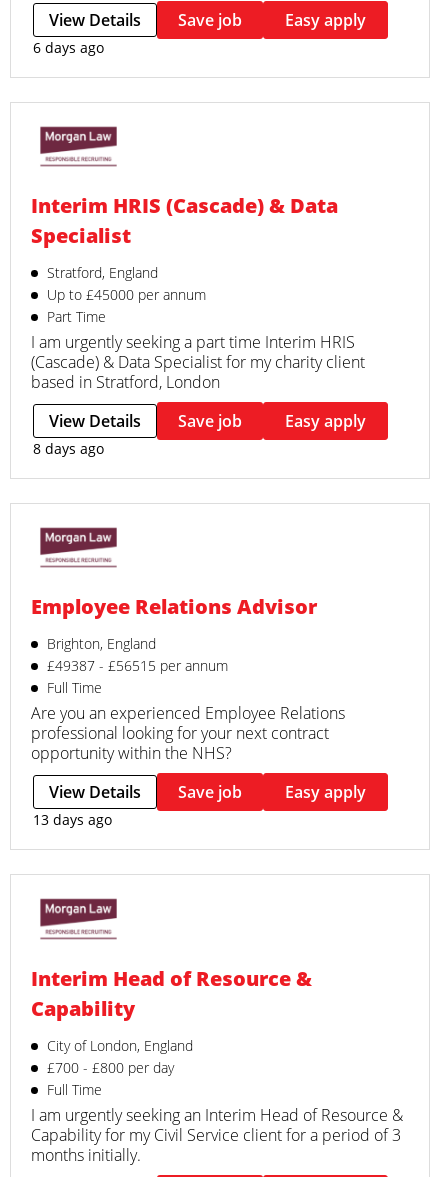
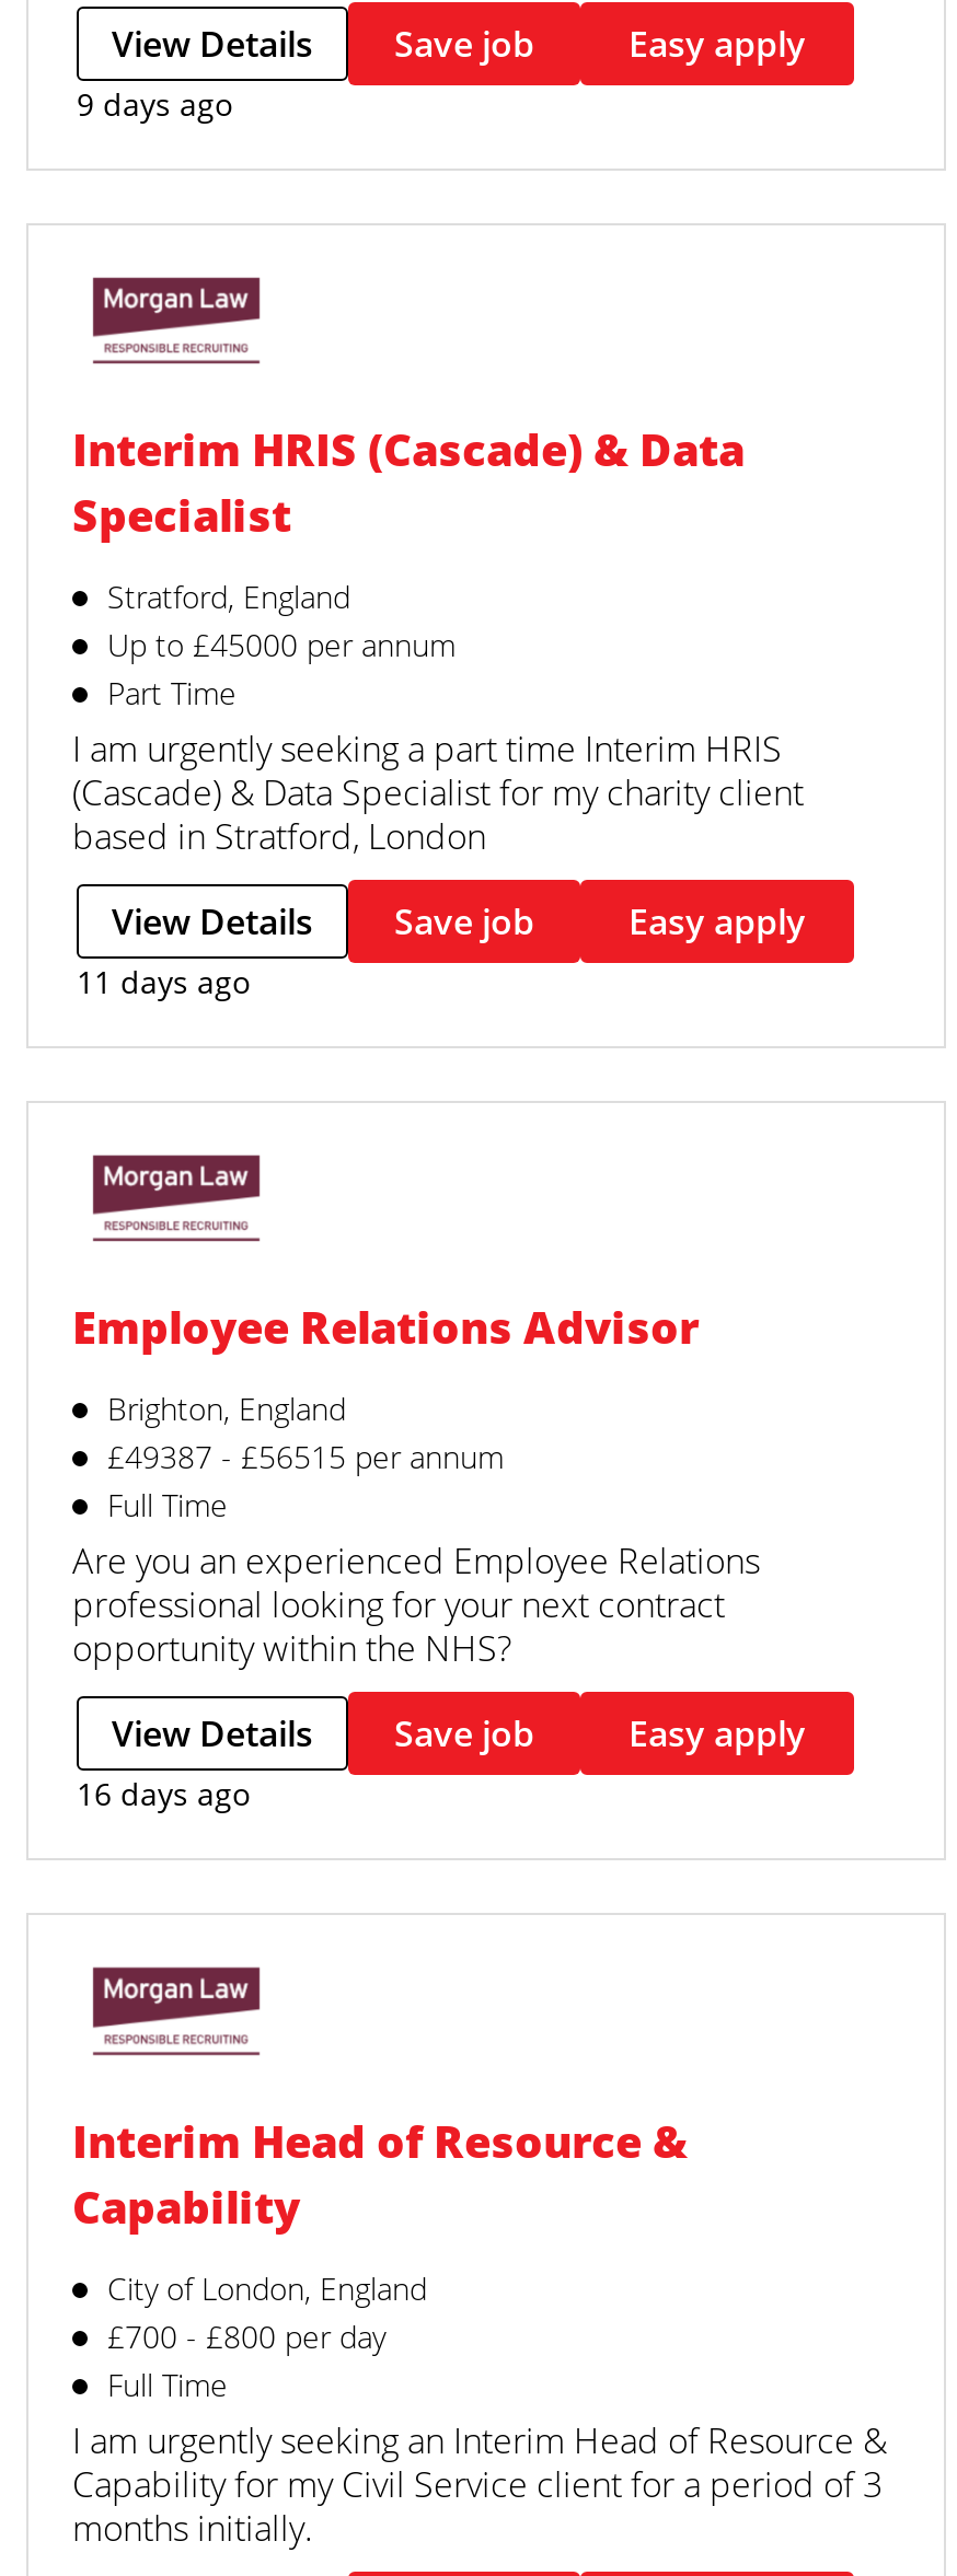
[33,38,104,57] 6 days ago -> [77,84,232,125] 9 days ago
[33,439,104,458] 8 days ago -> [77,961,250,1003] 11 days ago
[33,810,112,829] 13 days ago -> [77,1774,250,1815] 16 days ago

